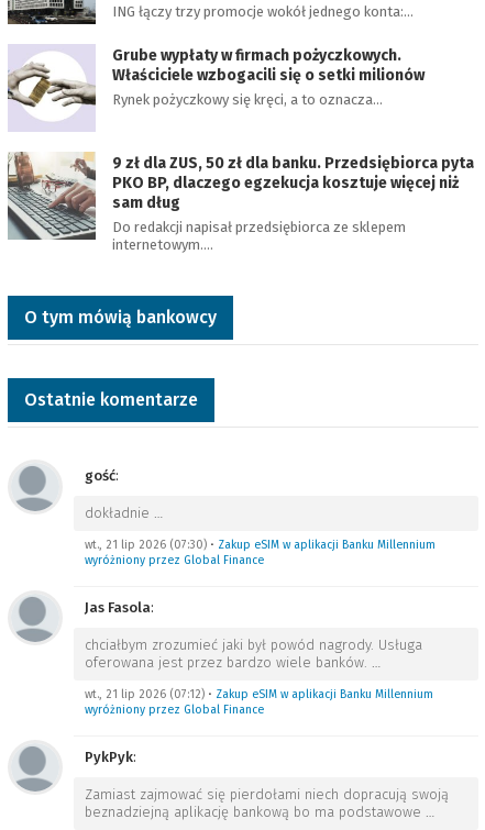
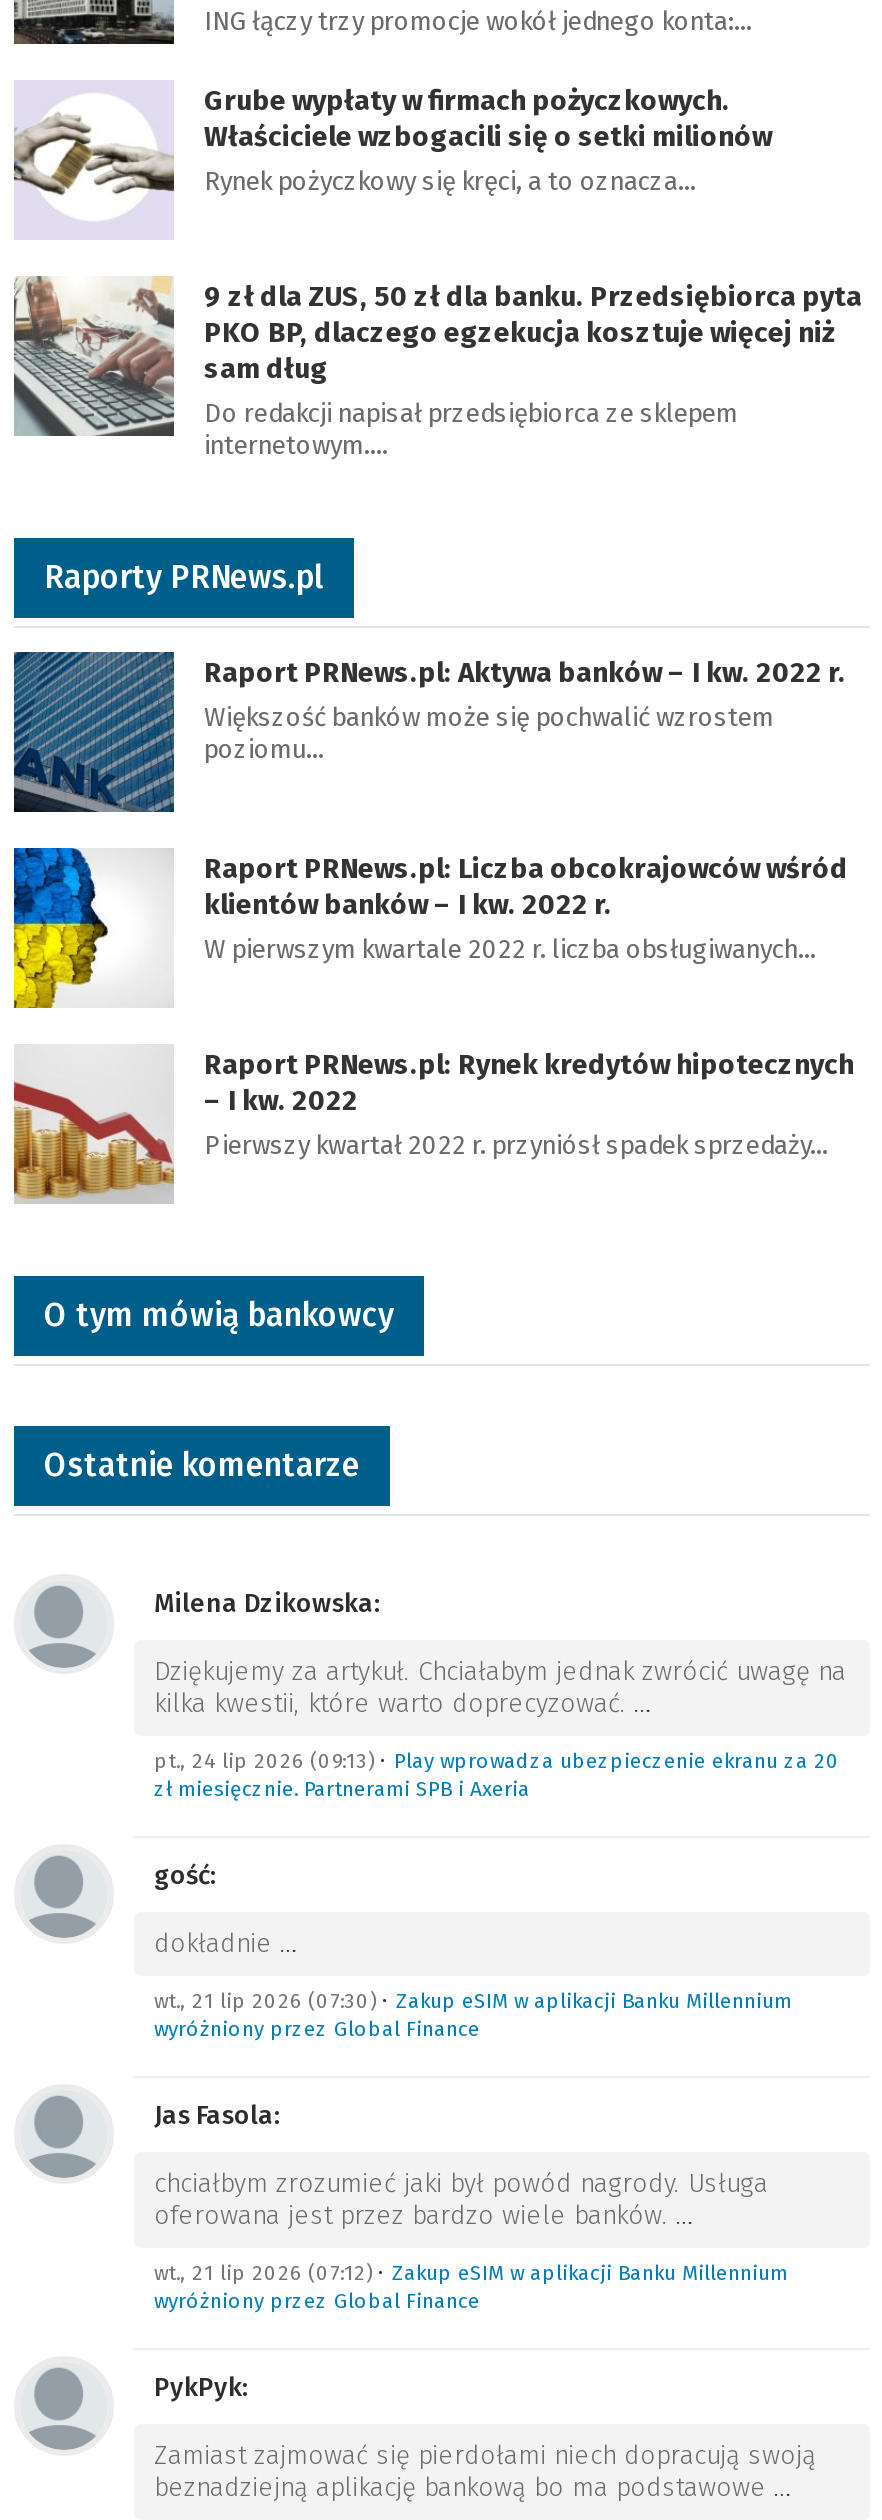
none -> [12,558,846,814] [image] | Raporty PRNews.pl | Raport PRNews.pl: Aktywa banków – I kw. 2022 r. | Większość banków może się pochwalić wzrostem | poziomu…
none -> [12,852,854,1204] [image] | Raport PRNews.pl: Liczba obcokrajowców wśród | klientów banków – I kw. 2022 r. | W pierwszym kwartale 2022 r. liczba obsługiwanych… | Raport PRNews.pl: Rynek kredytów hipotecznych | – I kw. 2022 | Pierwszy kwartał 2022 r. przyniósł spadek sprzedaży…
none -> [12,846,110,1010] [image]
none -> [154,1588,846,1802] Milena Dzikowska: | Dziękujemy za artykuł. Chciałabym jednak zwrócić uwagę na | kilka kwestii, które warto doprecyzować. … | pt., 24 lip 2026 (09:13) • Play wprowadza ubezpieczenie ekranu za 20 | zł miesięcznie. Partnerami SPB i Axeria

